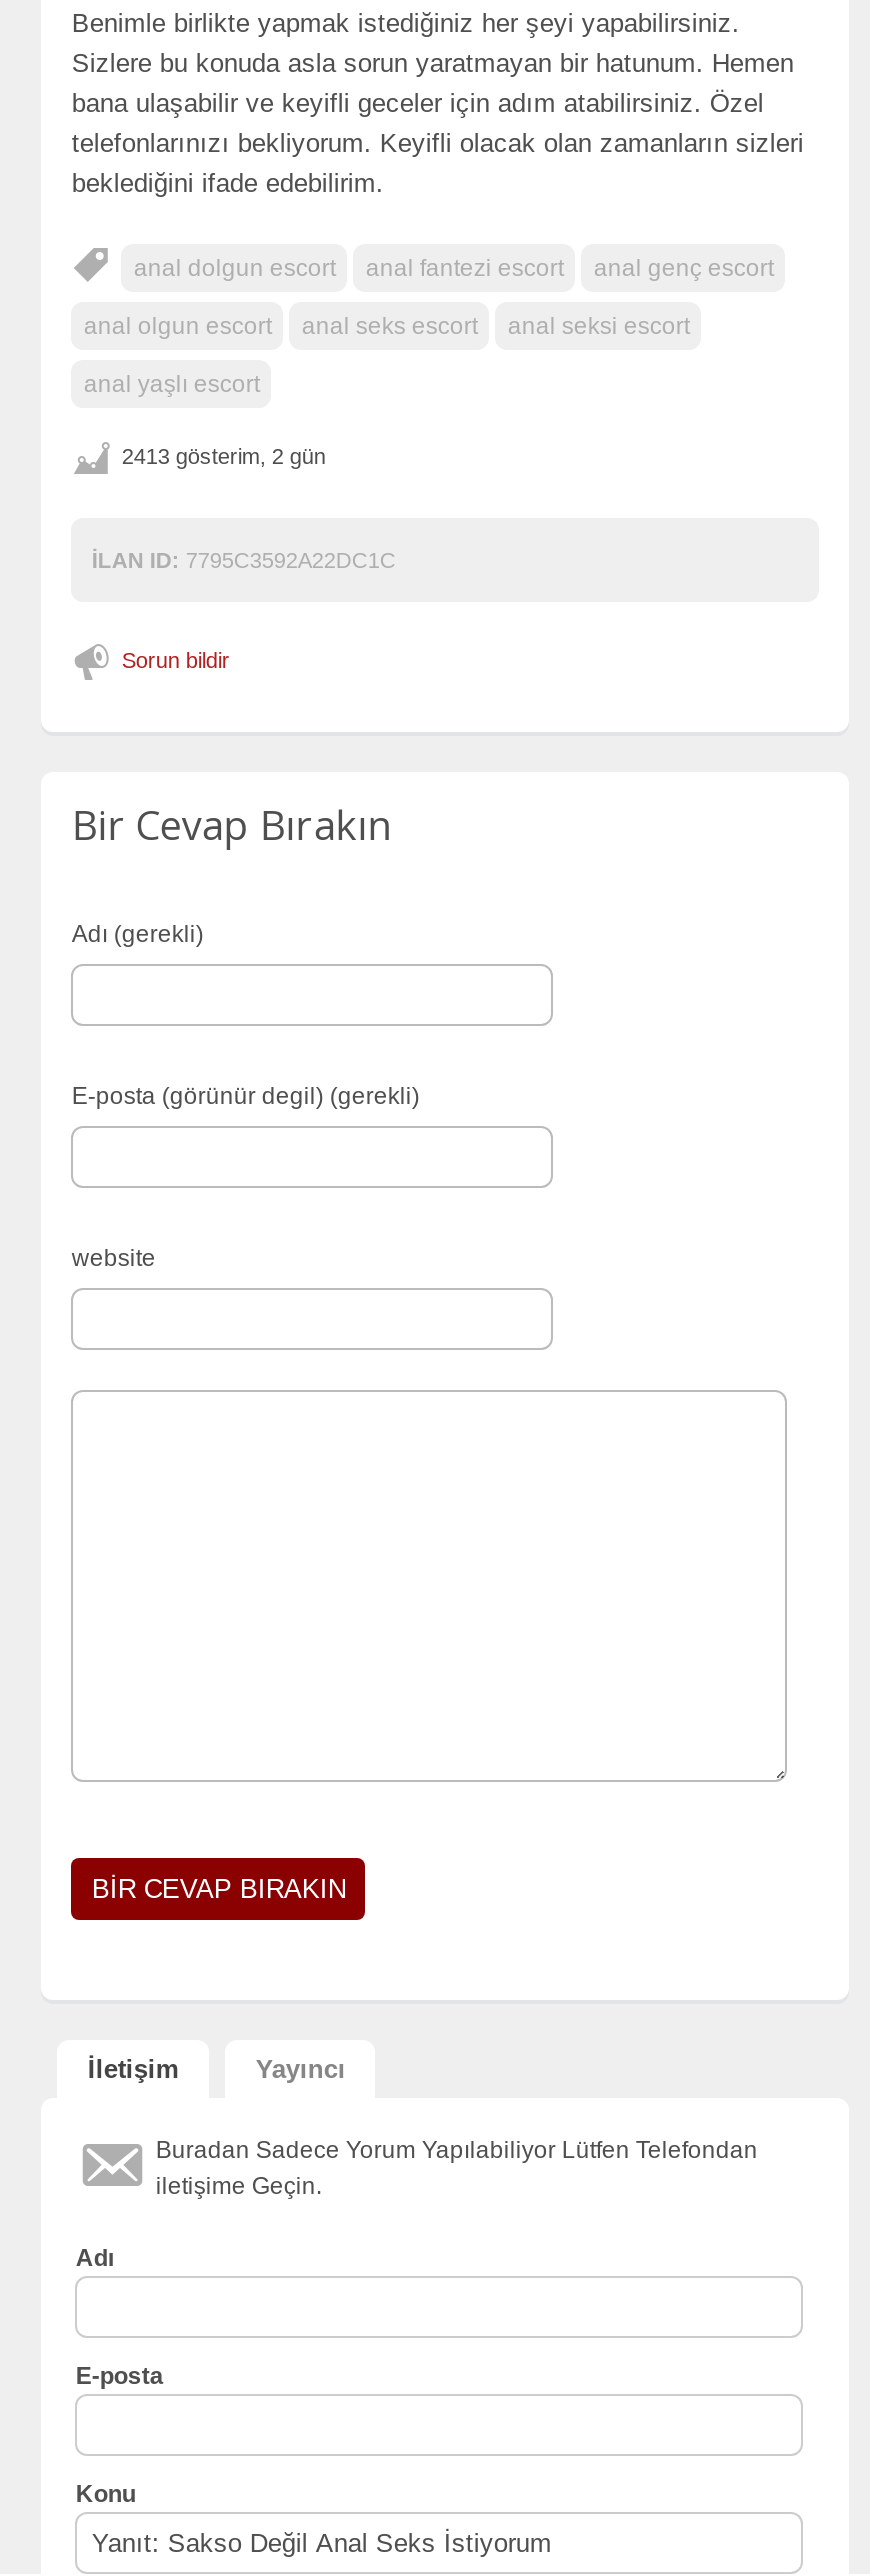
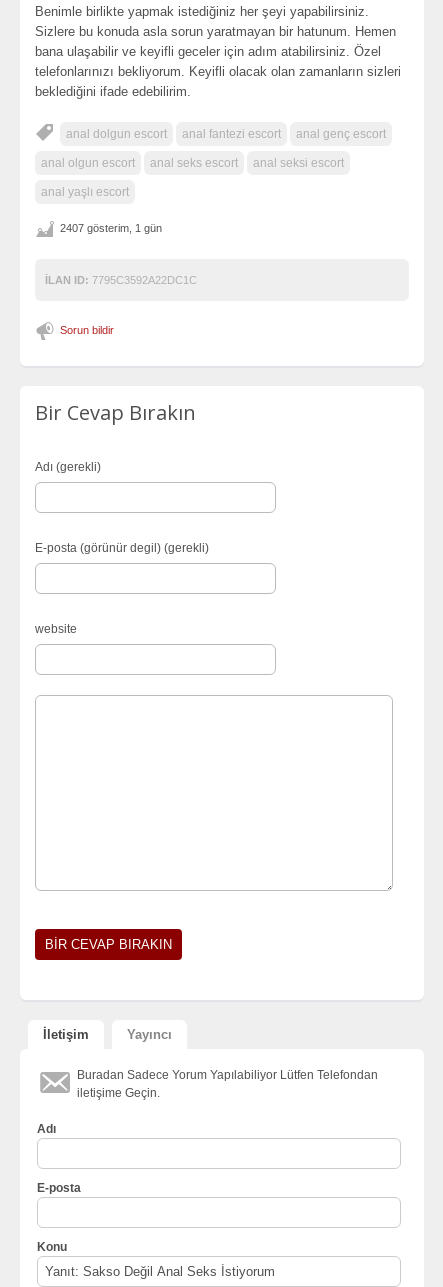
[122,443,326,467] 2413 gösterim, 2 gün -> [60,221,162,233] 2407 gösterim, 1 gün

